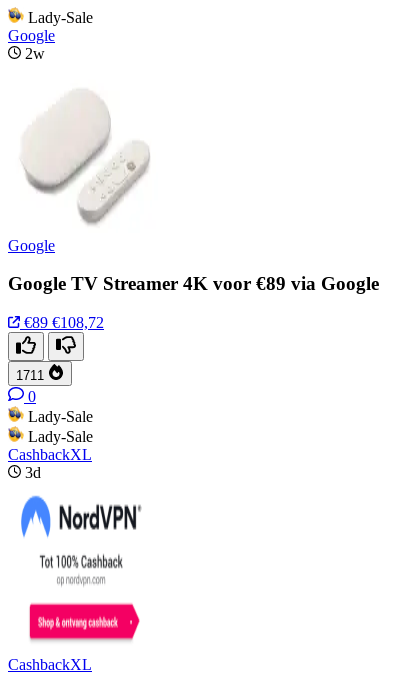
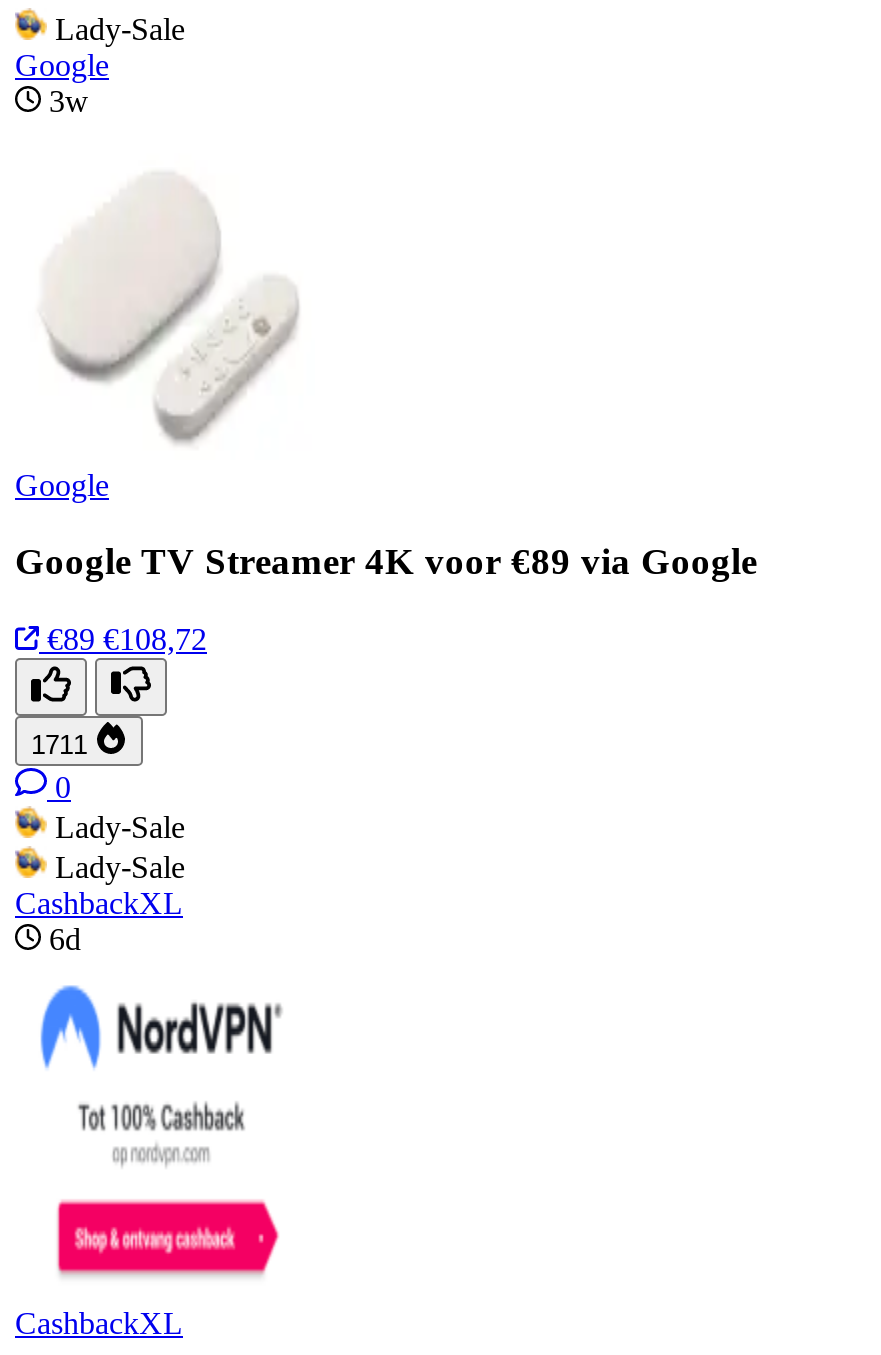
[25,44,45,61] 2w -> [49,83,89,117] 3w
[25,464,41,481] 3d -> [49,922,81,956] 6d

